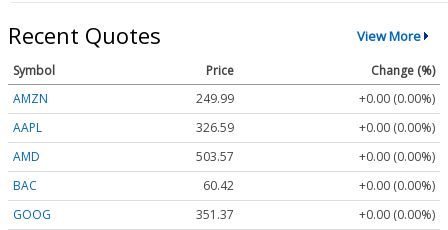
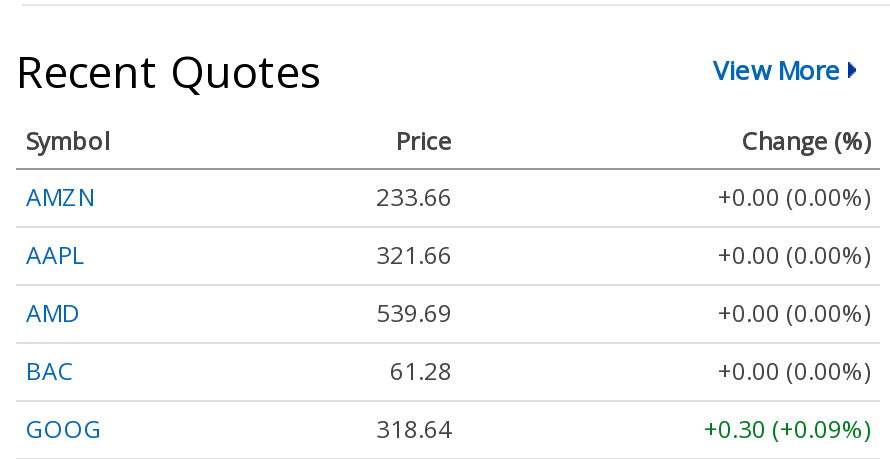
[196,90,234,107] 249.99 -> [376,179,452,213] 233.66
[196,119,234,136] 326.59 -> [376,237,452,271] 321.66
[196,148,234,165] 503.57 -> [376,295,452,329] 539.69
[203,177,234,194] 60.42 -> [390,353,452,387] 61.28
[196,206,234,223] 351.37 -> [376,411,452,445] 318.64
[359,206,435,223] +0.00 (0.00%) -> [704,411,870,445] +0.30 (+0.09%)

